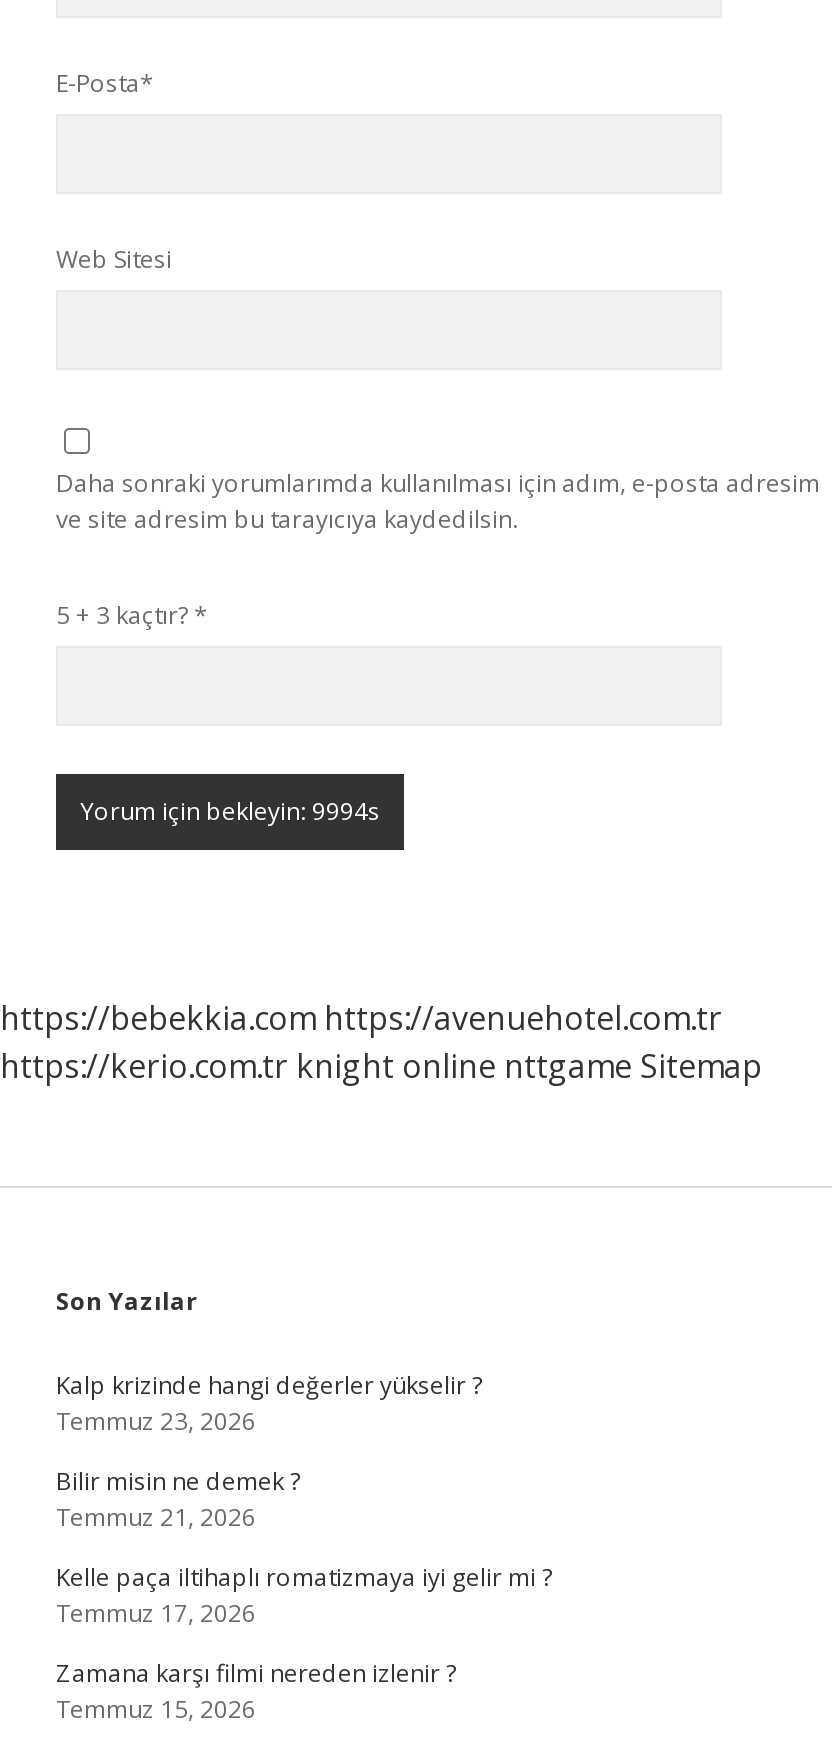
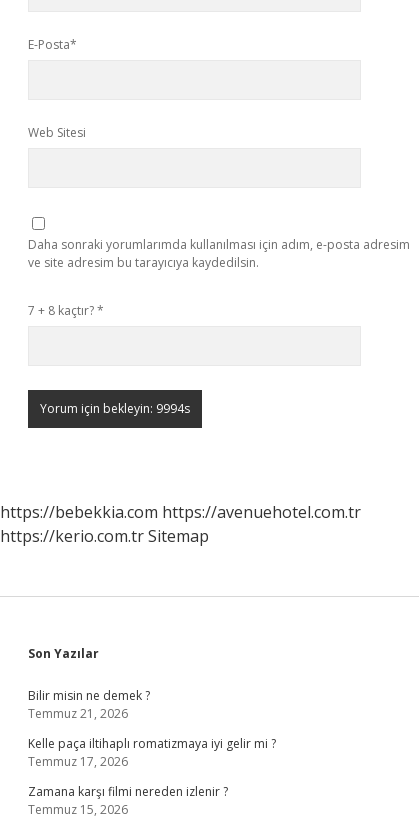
[56,598,208,632] 5 + 3 kaçtır? * -> [28,302,104,319] 7 + 8 kaçtır? *
[0,1044,762,1088] https://kerio.com.tr knight online nttgame Sitemap -> [0,525,209,547] https://kerio.com.tr Sitemap
[56,1368,482,1438] Kalp krizinde hangi değerler yükselir ? | Temmuz 23, 2026 -> none

